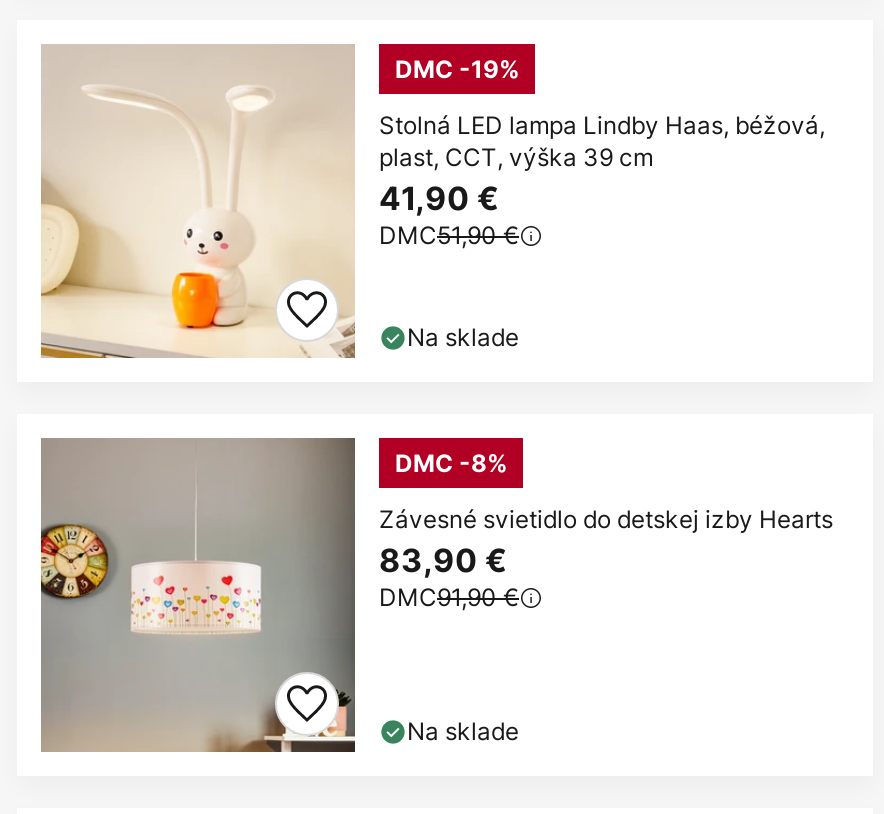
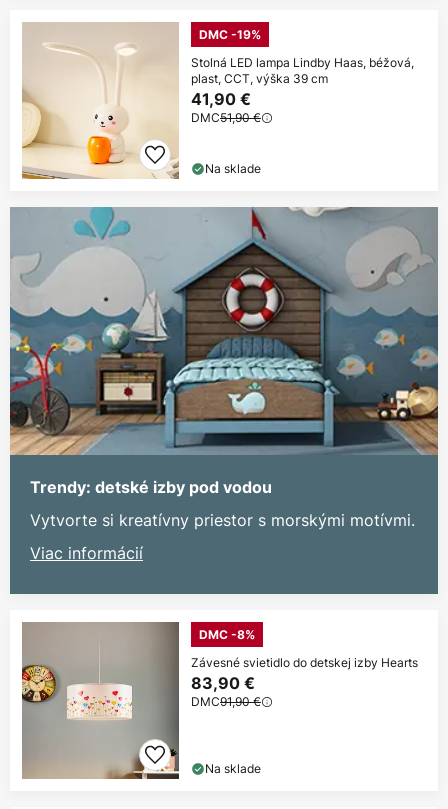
none -> [9,206,439,595] [image] | Trendy: detské izby pod vodou | Vytvorte si kreatívny priestor s morskými motívmi. | Viac informácií

